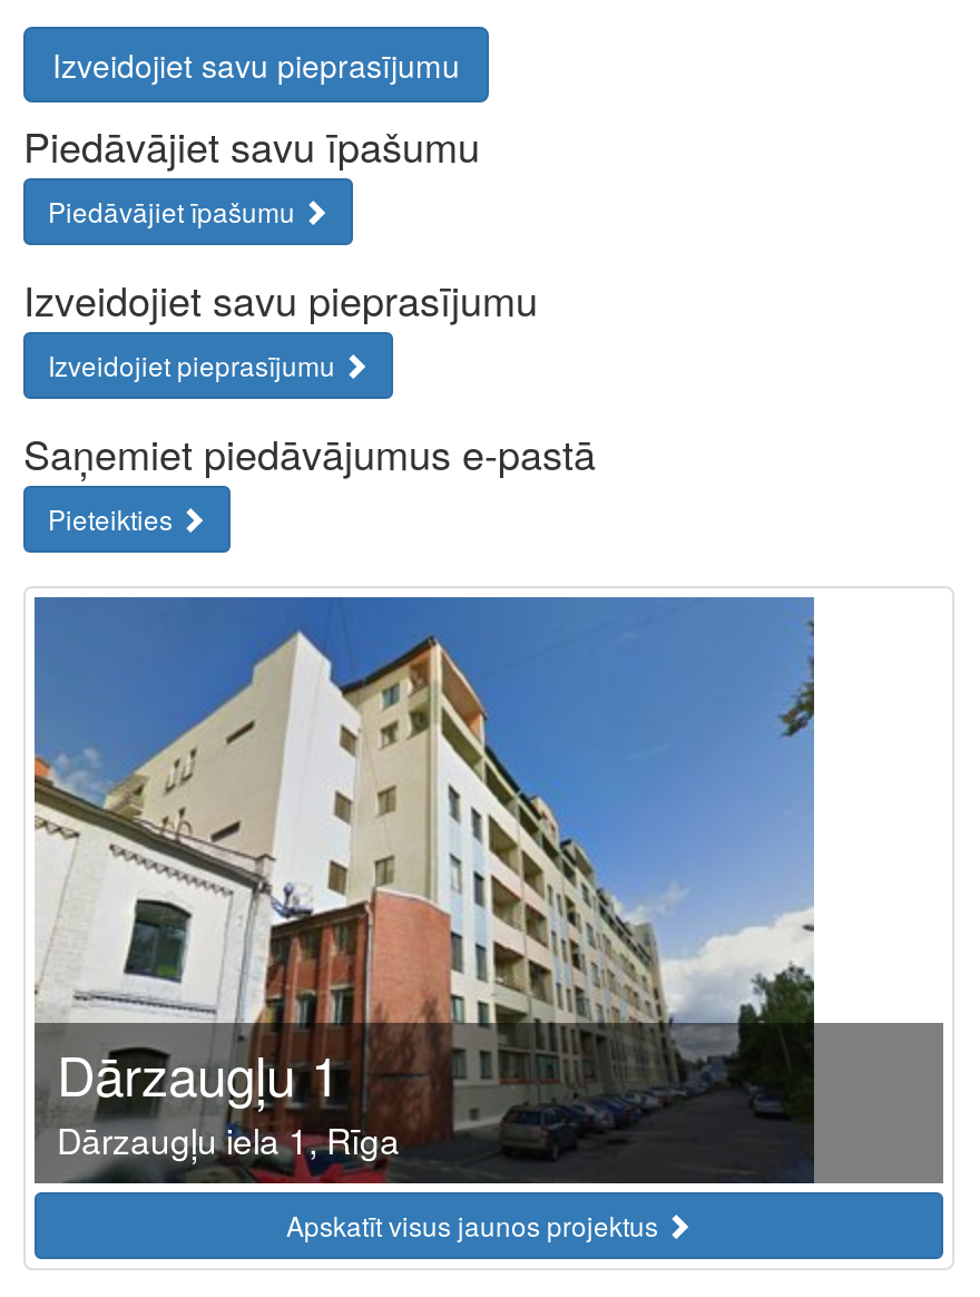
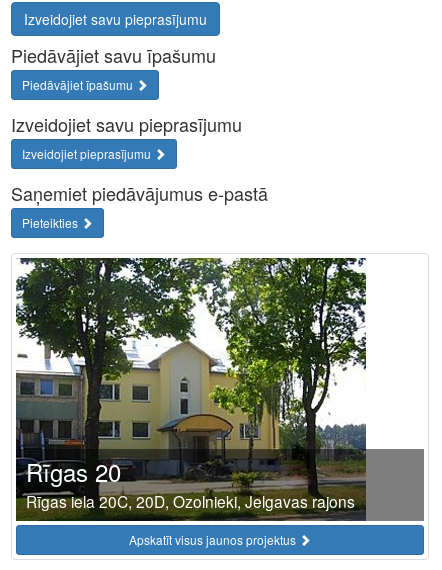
[32,595,816,1163] [image] | Dārzaugļu 1 | Dārzaugļu iela 1, Rīga -> [15,257,367,512] [image] | Rīgas 20 | Rīgas iela 20C, 20D, Ozolnieki, Jelgavas rajons

